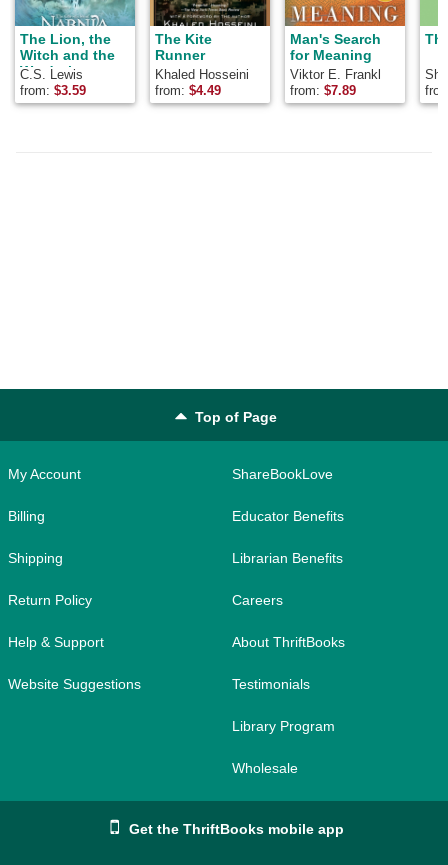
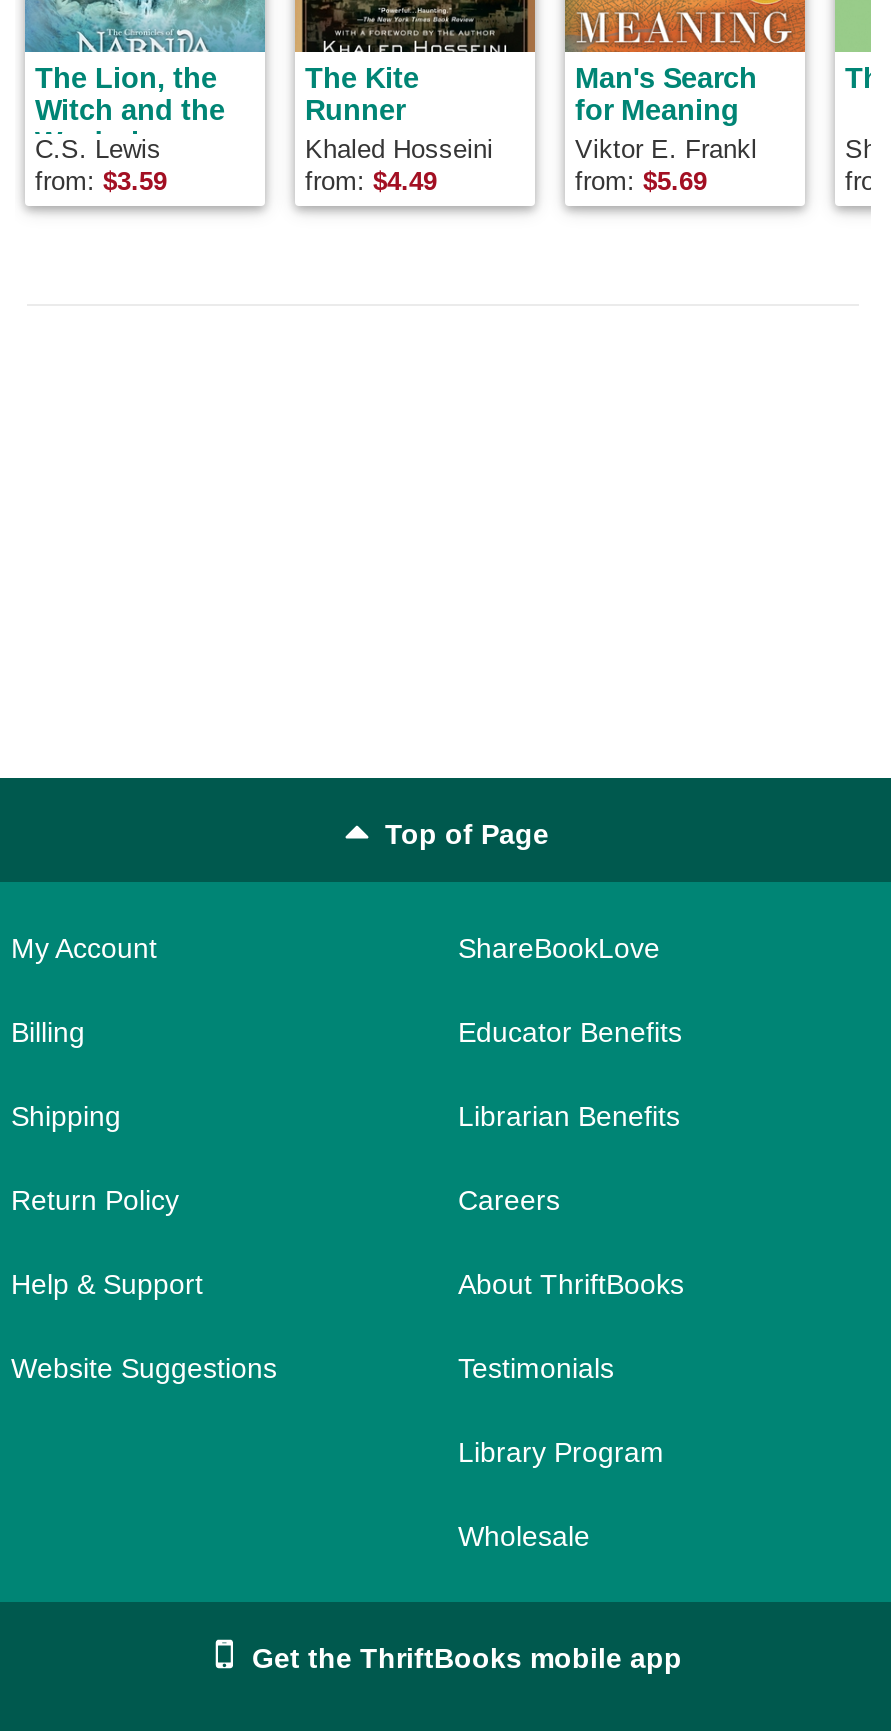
[290,83,356,98] from: $7.89 -> [575,167,707,197] from: $5.69

